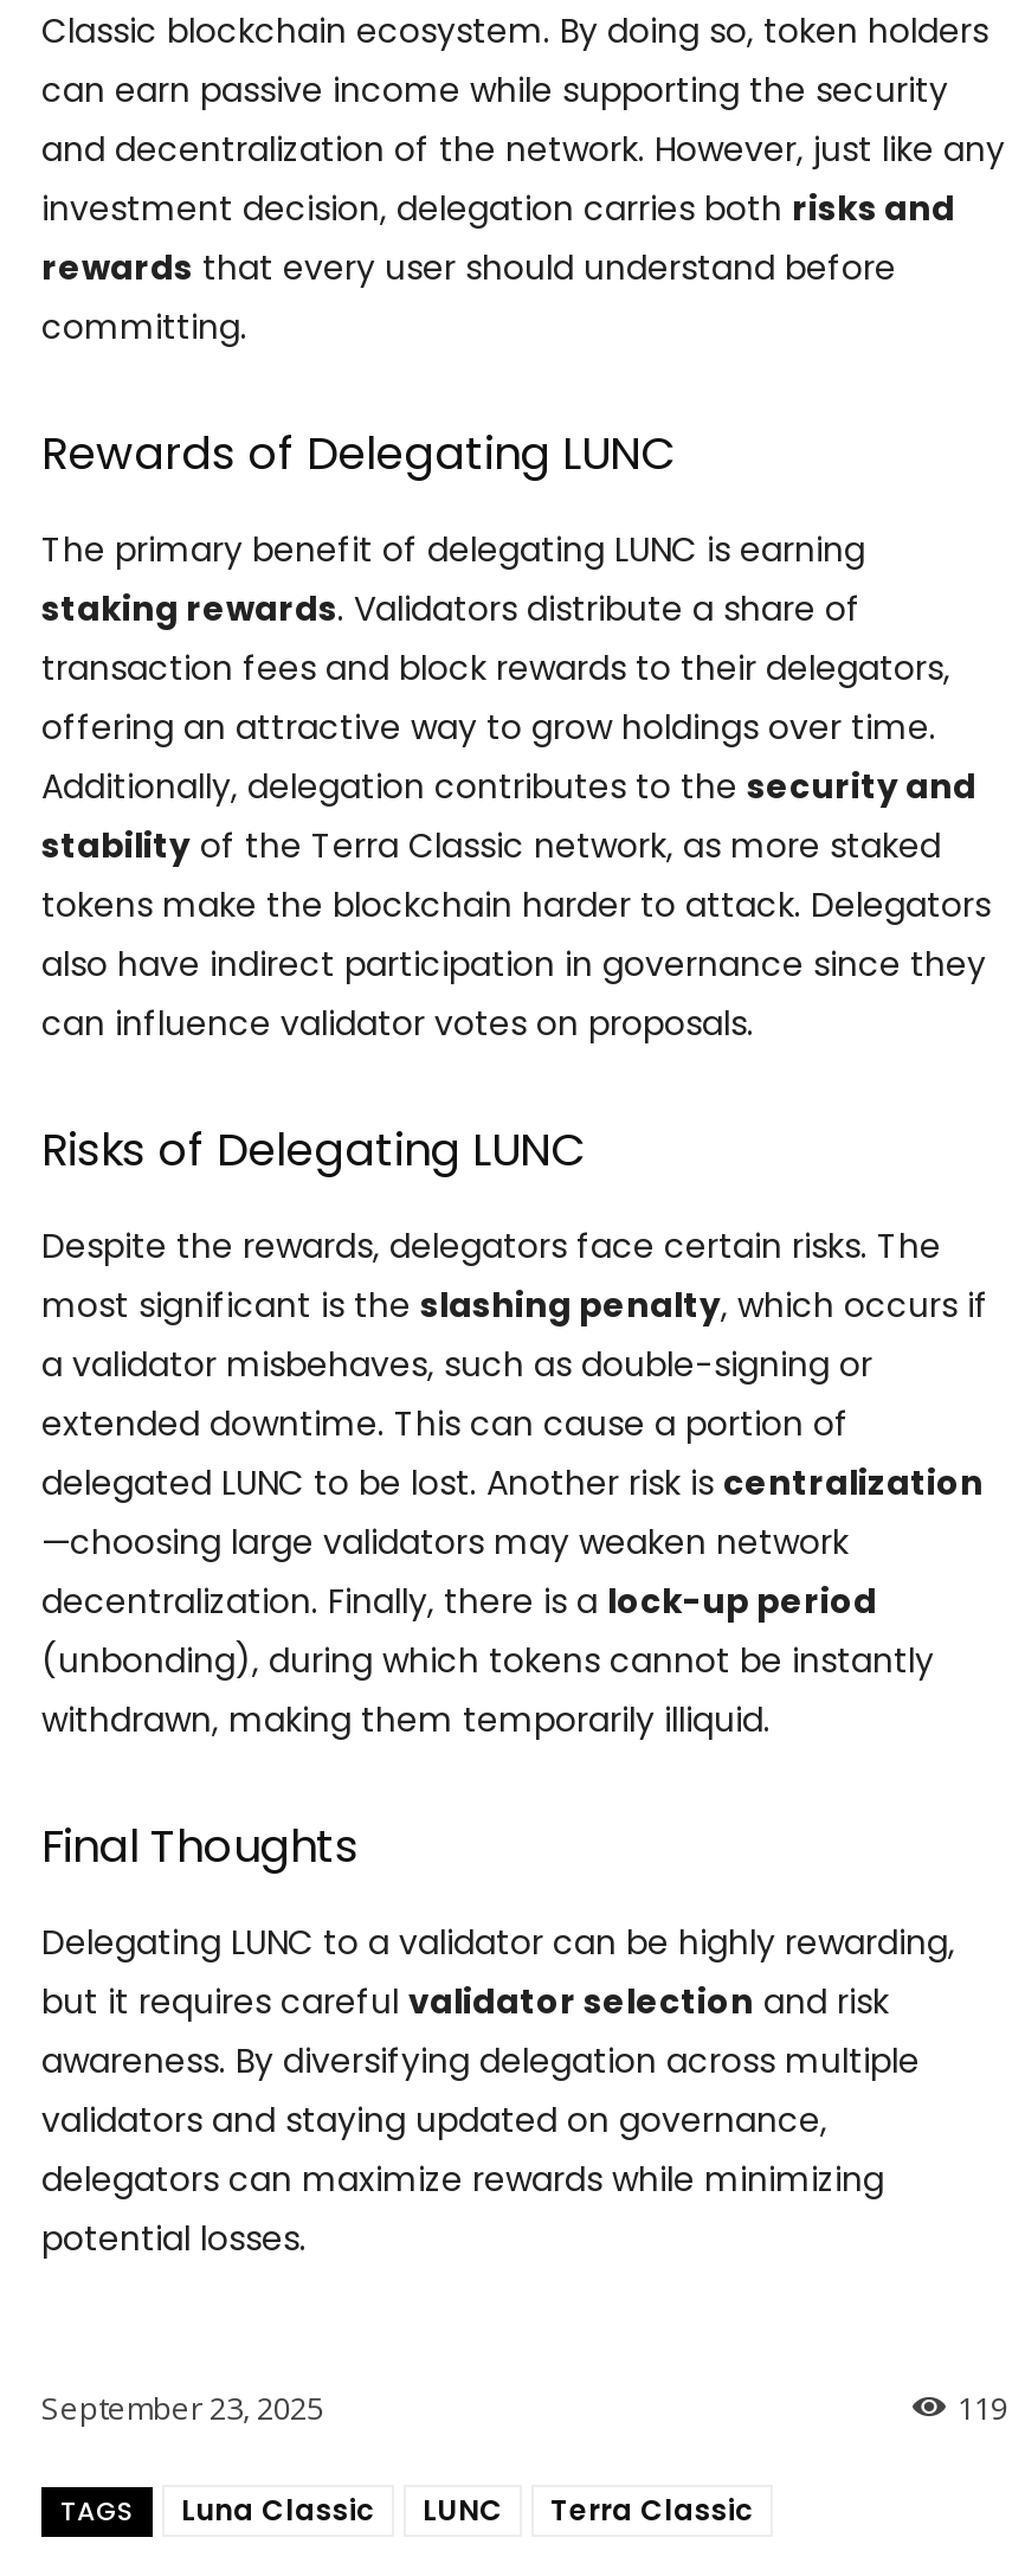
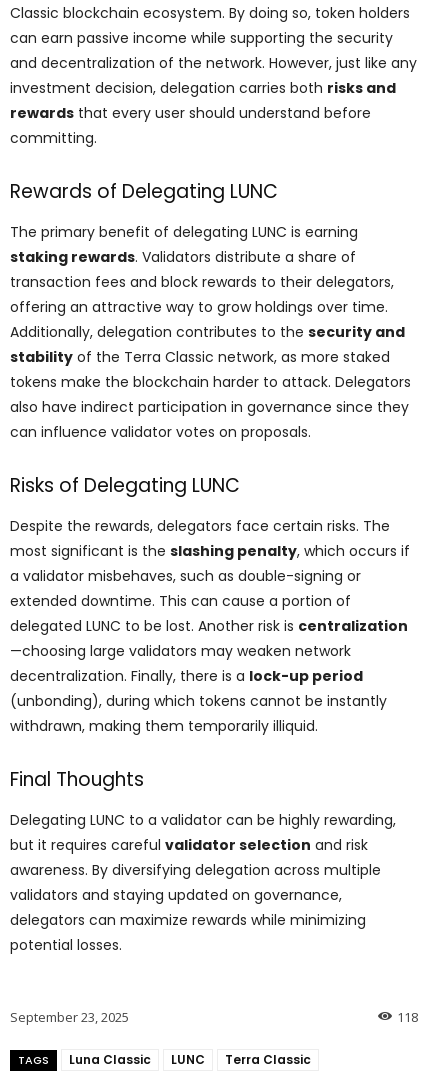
[958,2387,1007,2429] 119 -> [397,1007,418,1025] 118

